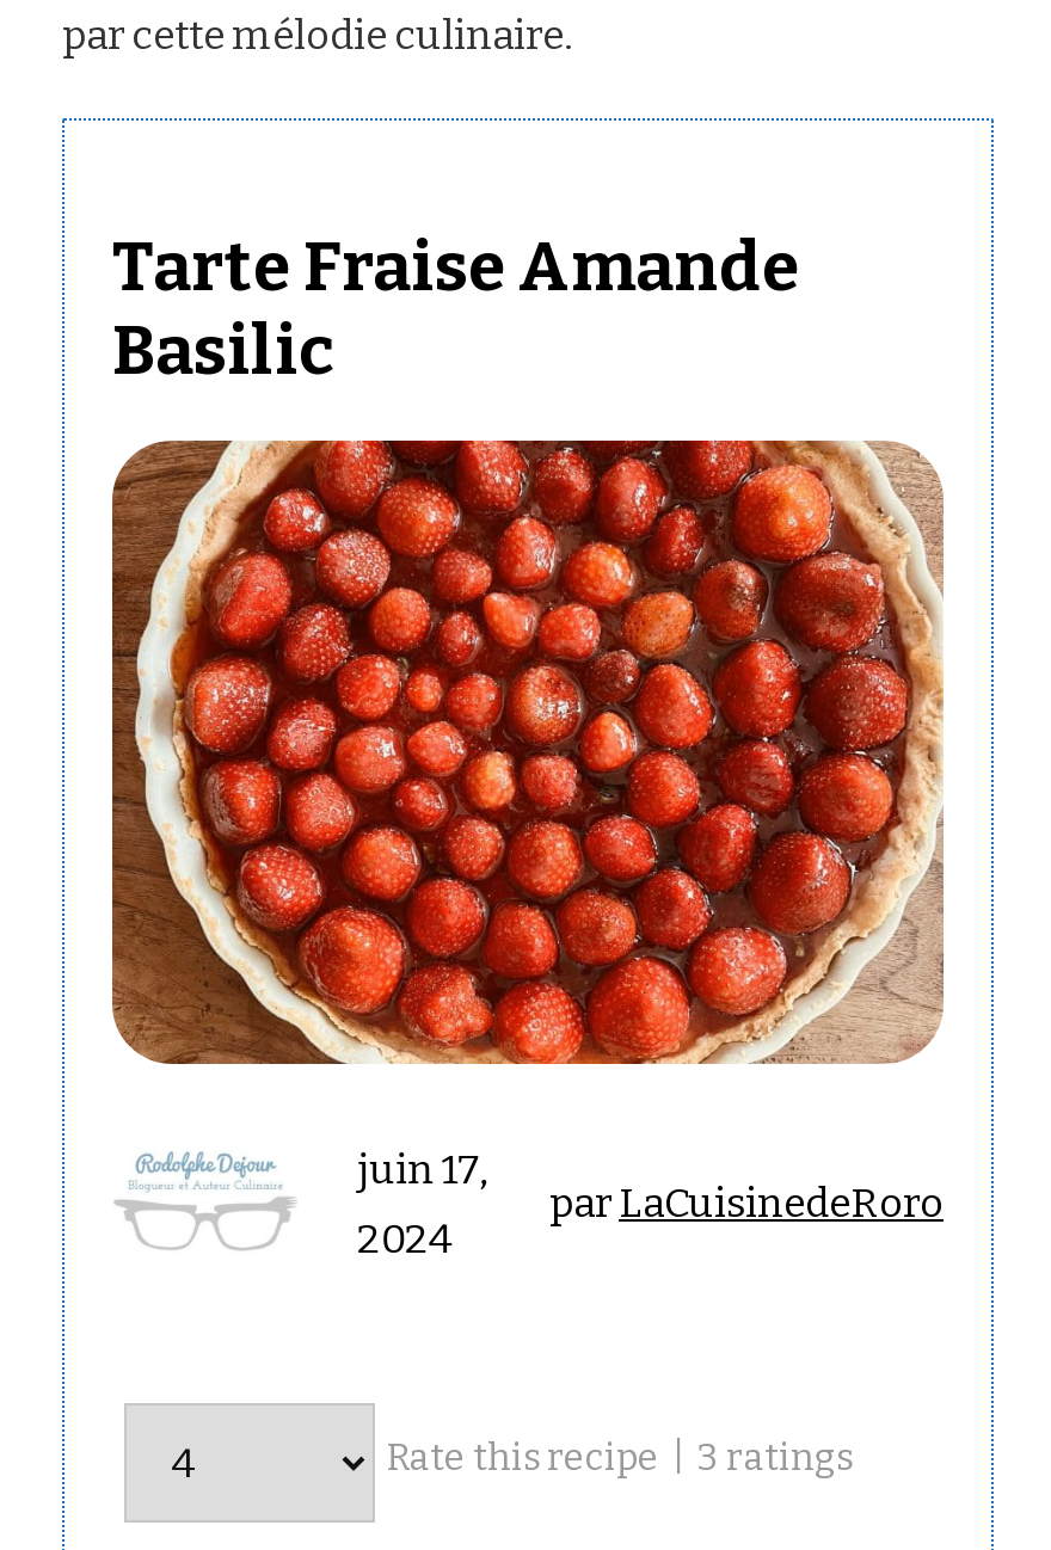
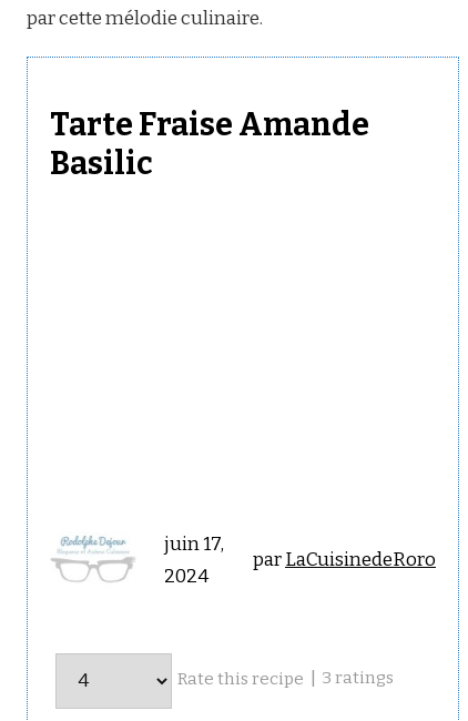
[110,437,946,1068] [image] -> none

